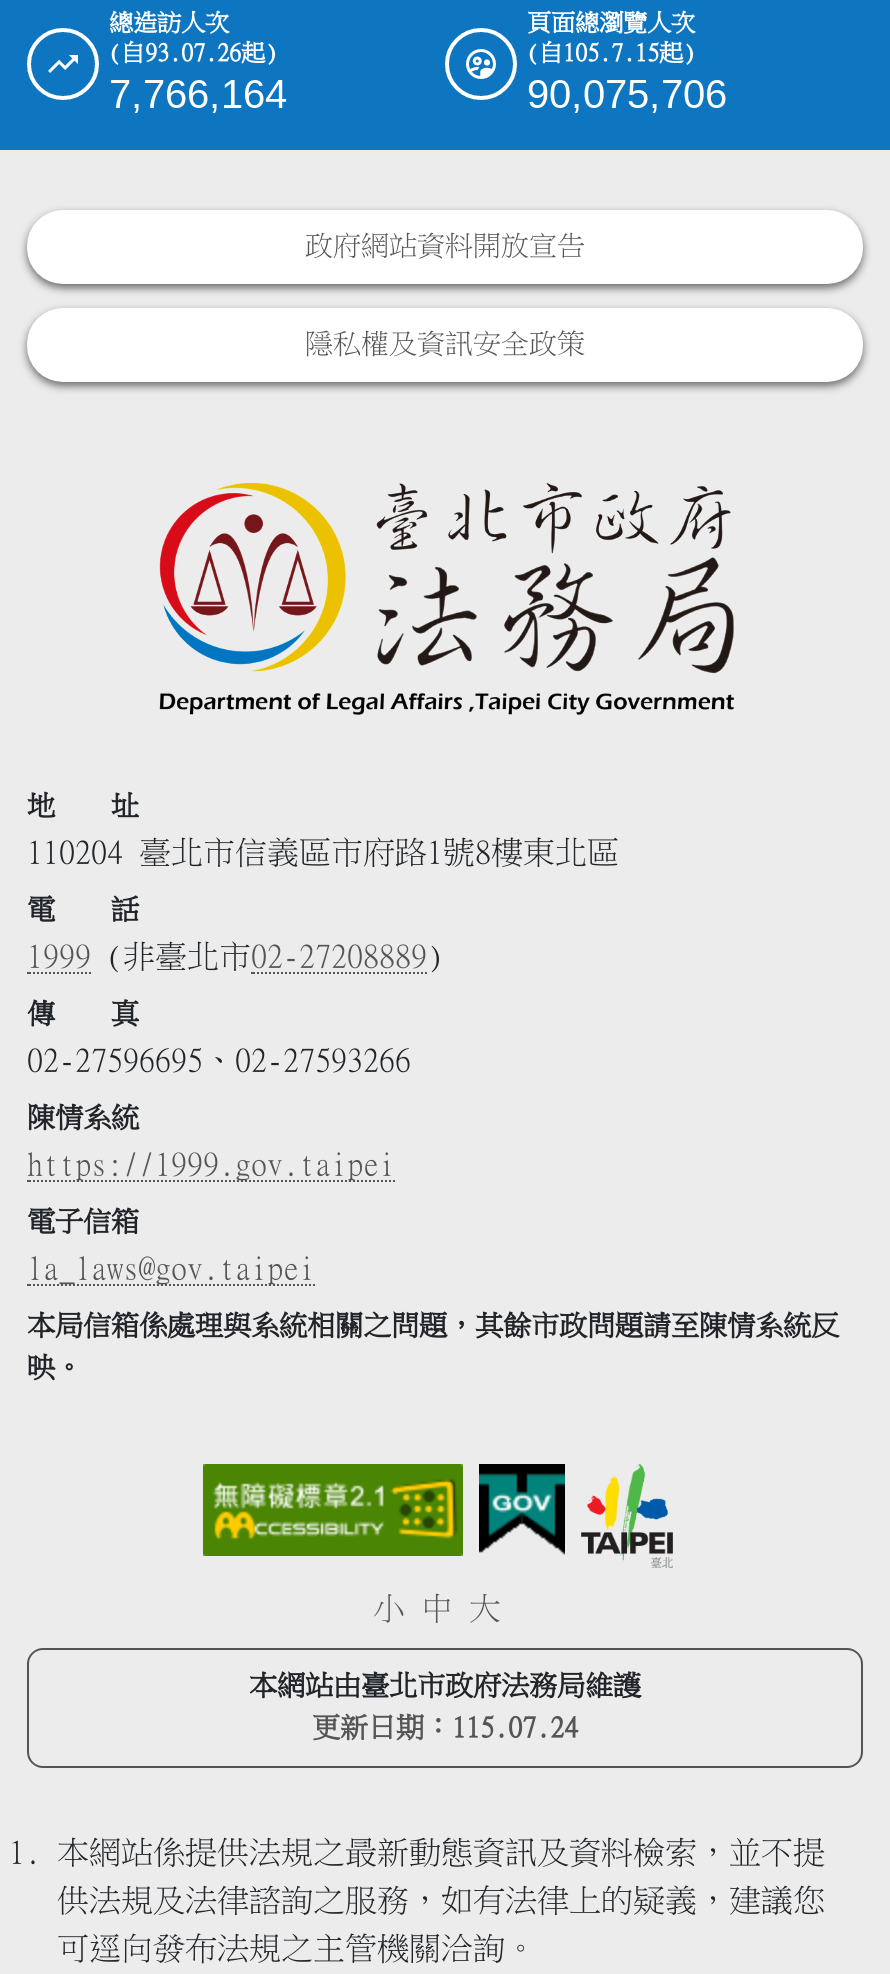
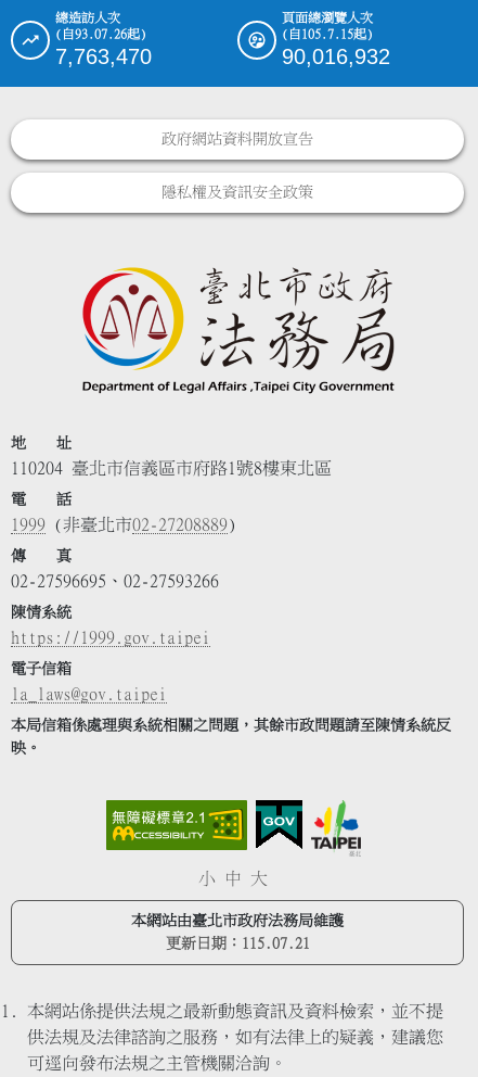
[109,73,287,117] 7,766,164 -> [55,45,152,69] 7,763,470
[527,73,727,117] 90,075,706 -> [282,45,390,69] 90,016,932
[312,1715,578,1743] 更新日期：115.07.24 -> [165,936,309,952] 更新日期：115.07.21

